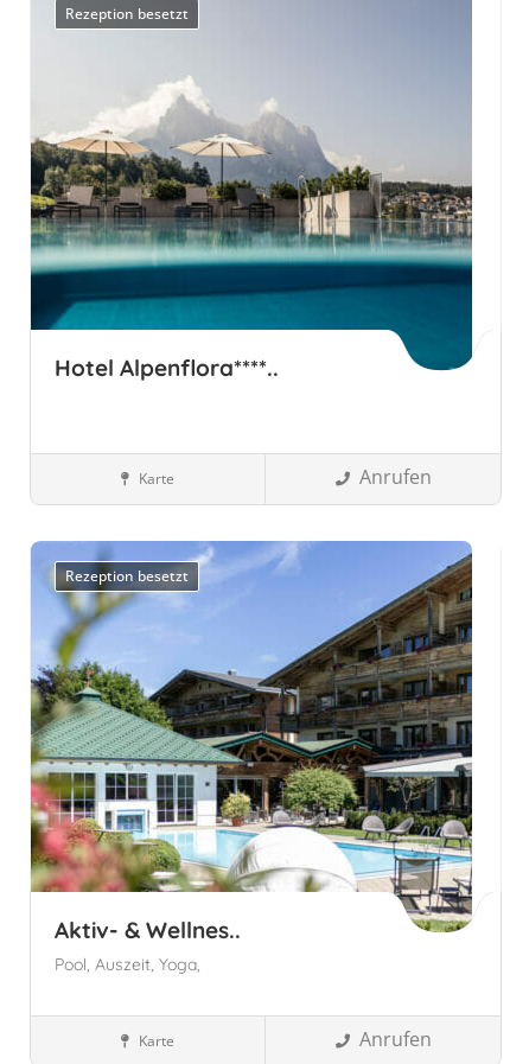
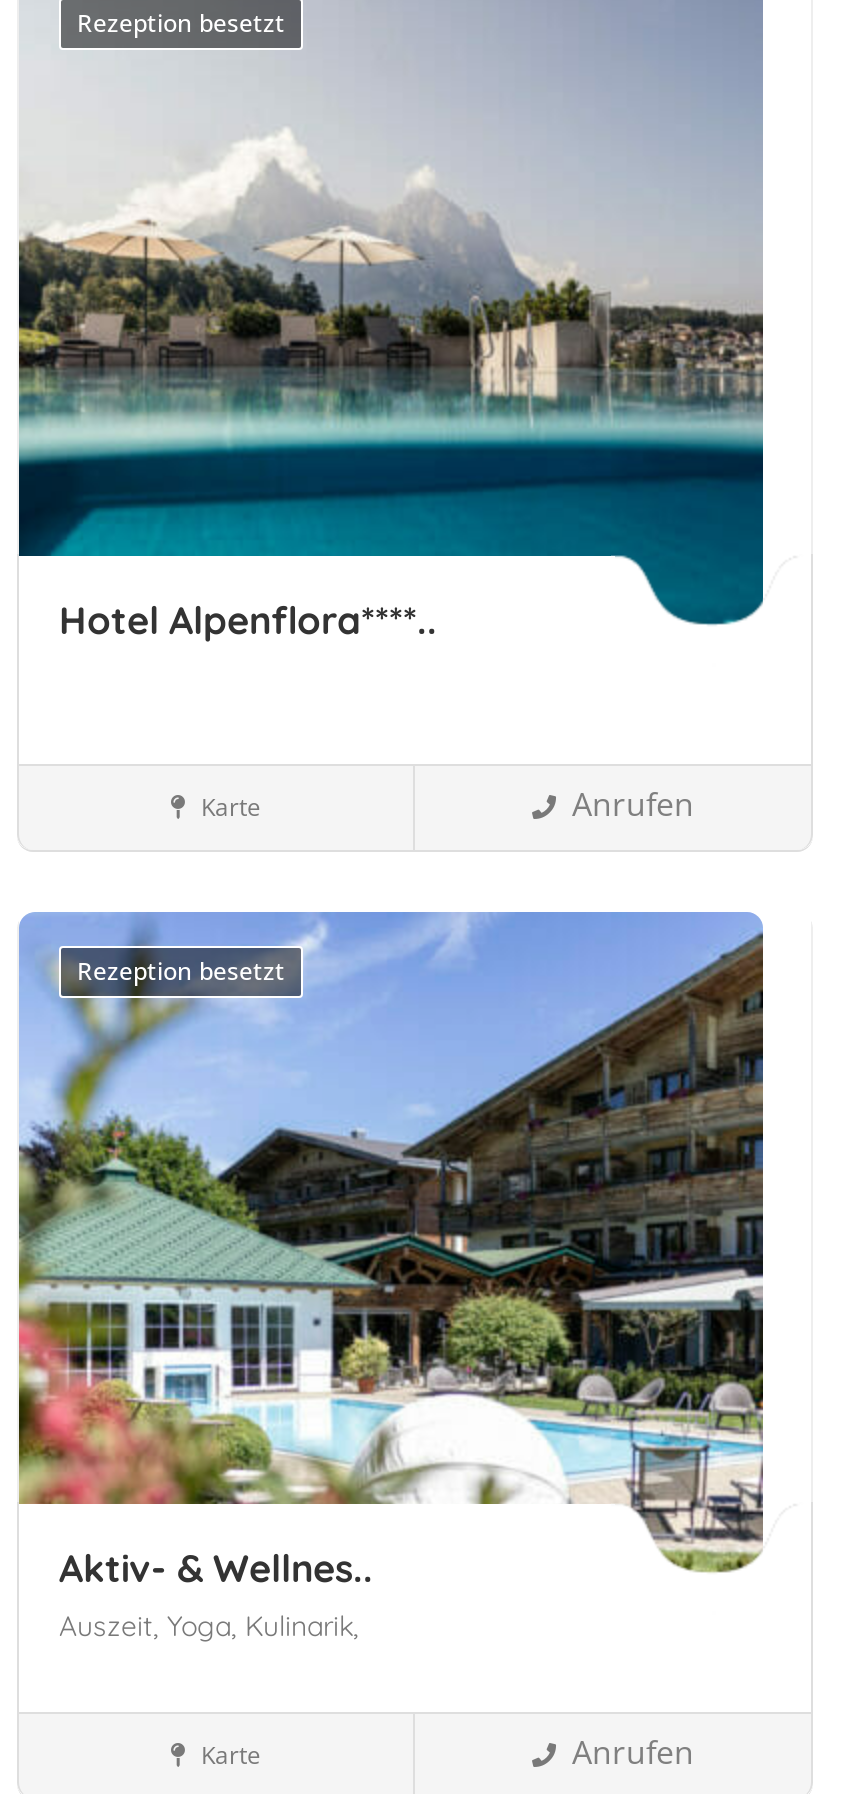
[55,953,200,975] Pool, Auszeit, Yoga, -> [59,1607,359,1643] Auszeit, Yoga, Kulinarik,

